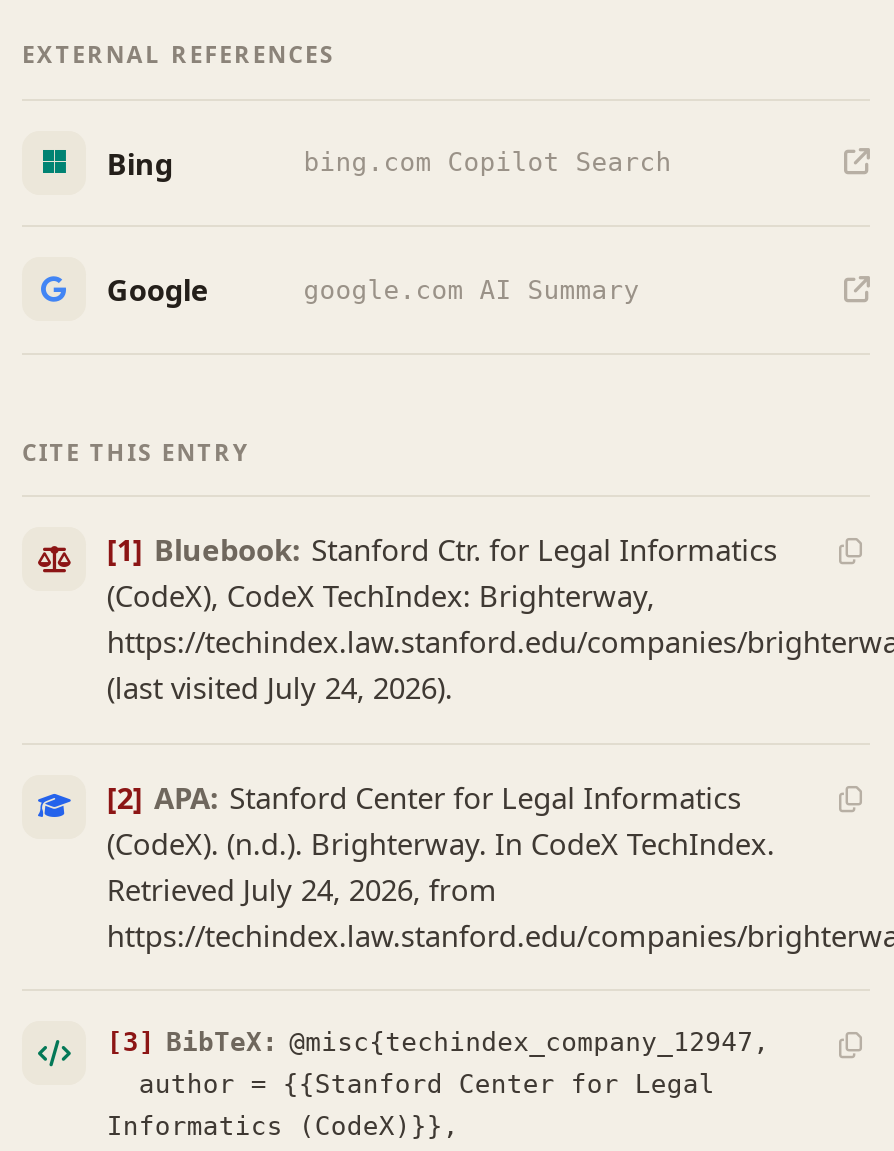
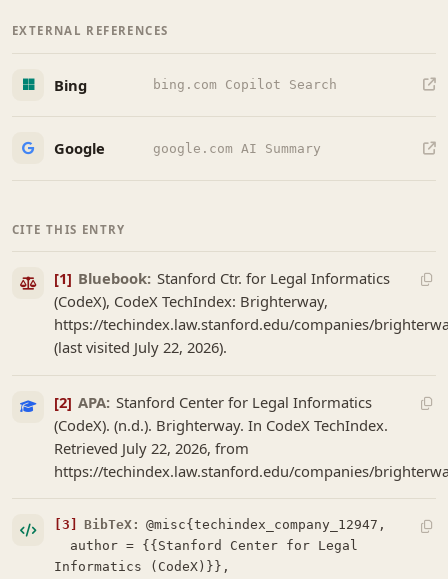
[107,668,453,708] (last visited July 24, 2026). -> [54,337,227,357] (last visited July 22, 2026).
[107,868,497,908] Retrieved July 24, 2026, from -> [54,438,249,458] Retrieved July 22, 2026, from

